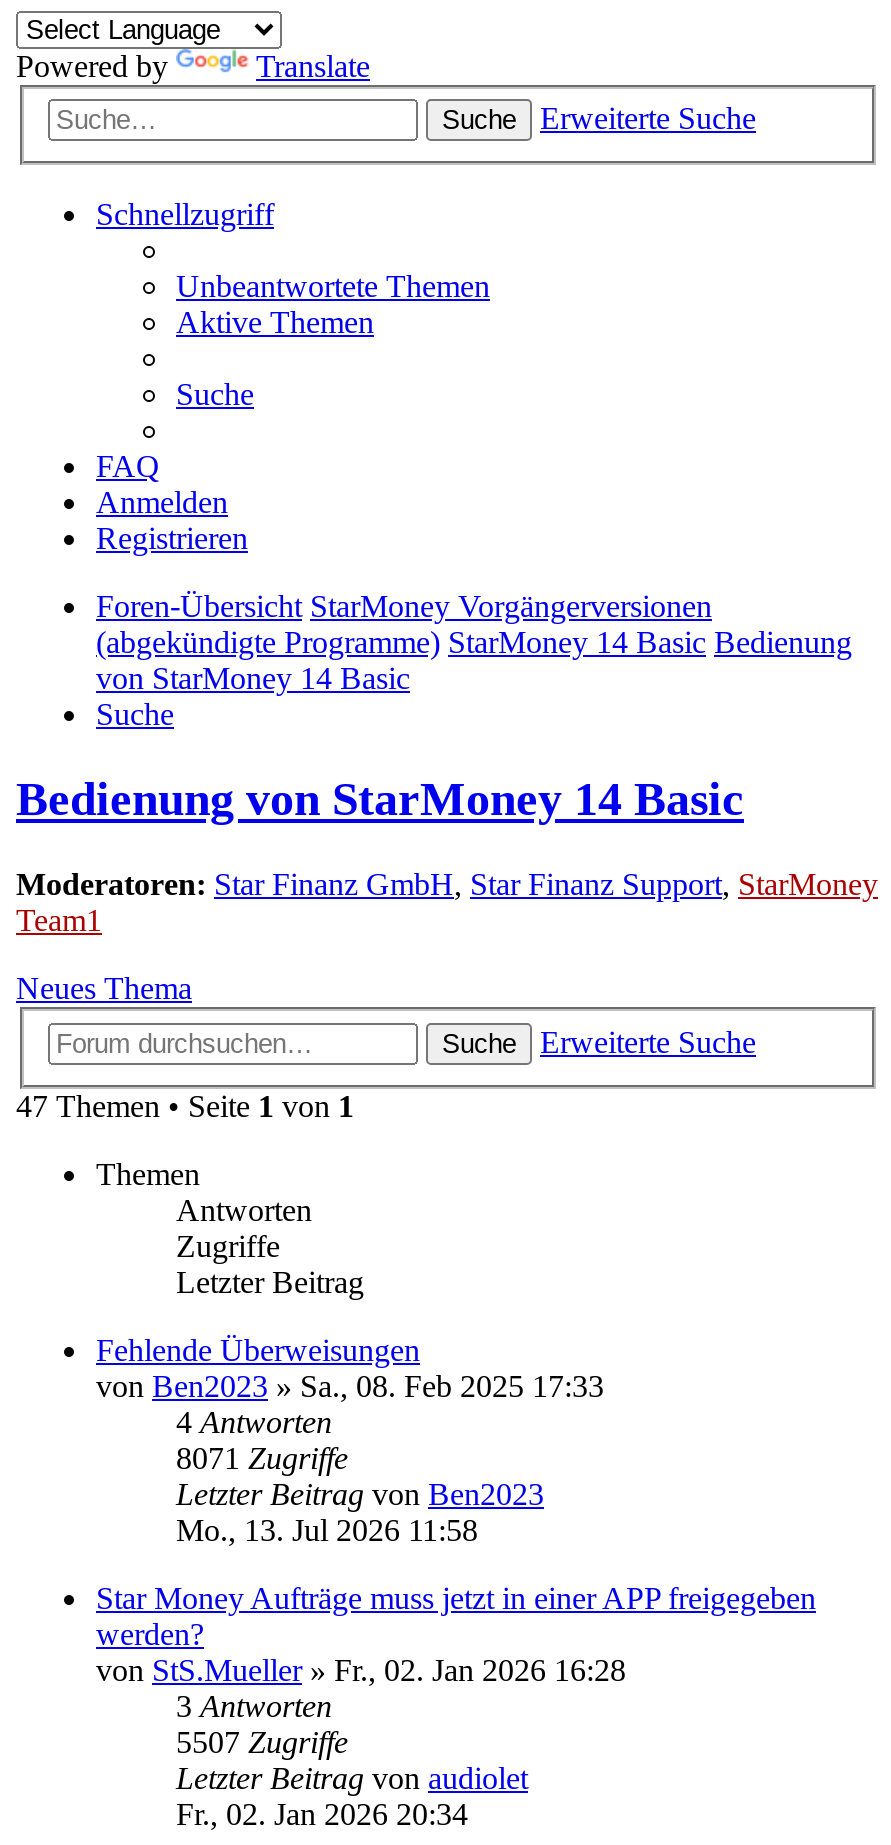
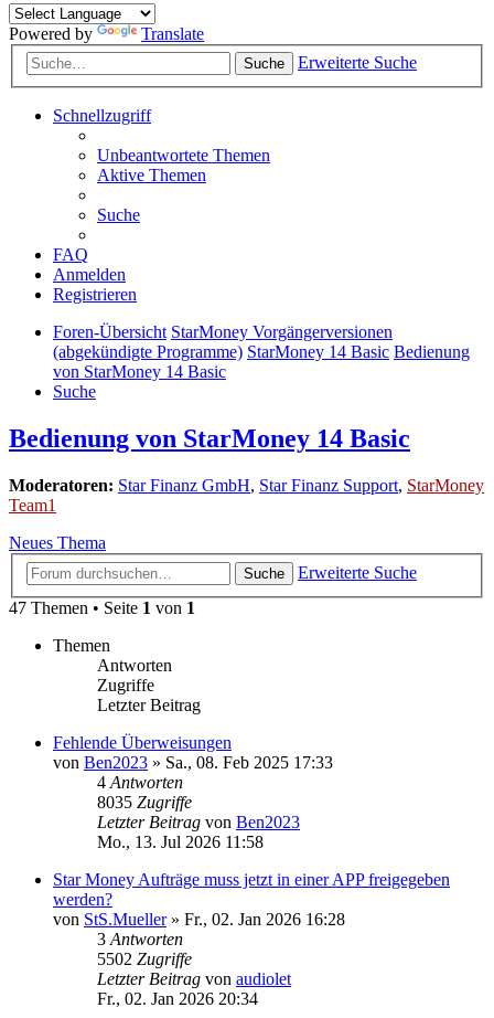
[176,1441,348,1475] 8071 Zugriffe -> [97,793,192,811] 8035 Zugriffe
[176,1725,348,1759] 5507 Zugriffe -> [97,949,192,968] 5502 Zugriffe

